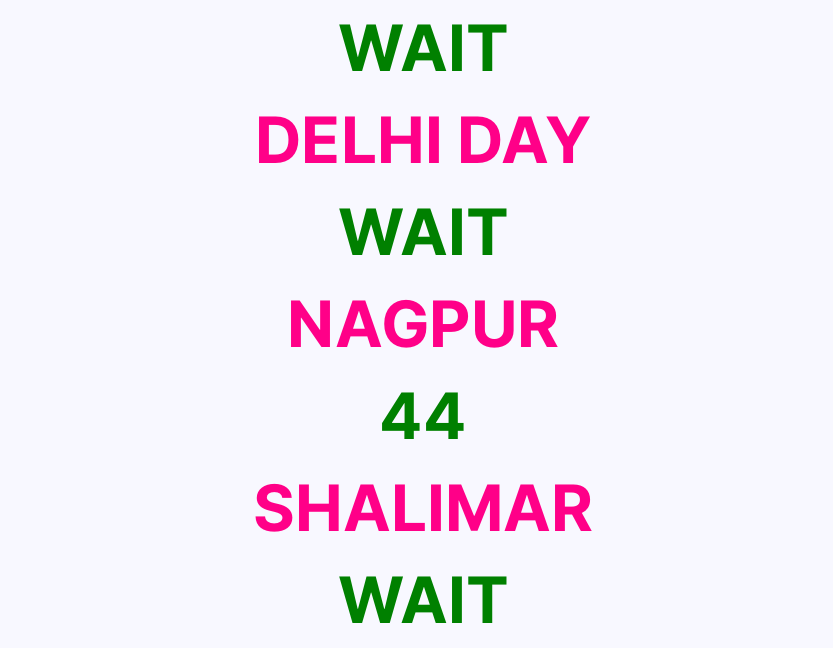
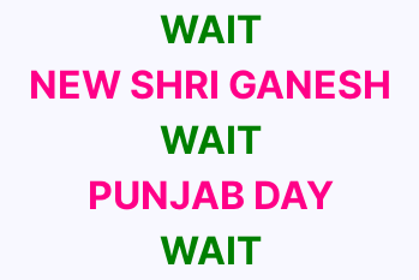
[255,101,591,179] DELHI DAY -> [29,61,391,108] NEW SHRI GANESH
[253,285,593,547] NAGPUR | 44 | SHALIMAR -> [87,172,333,219] PUNJAB DAY

